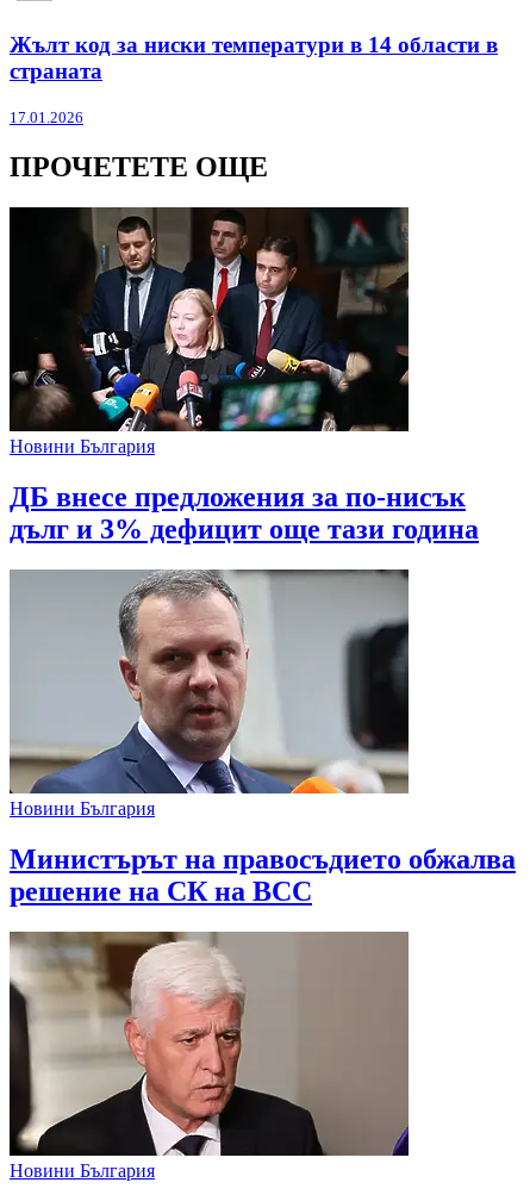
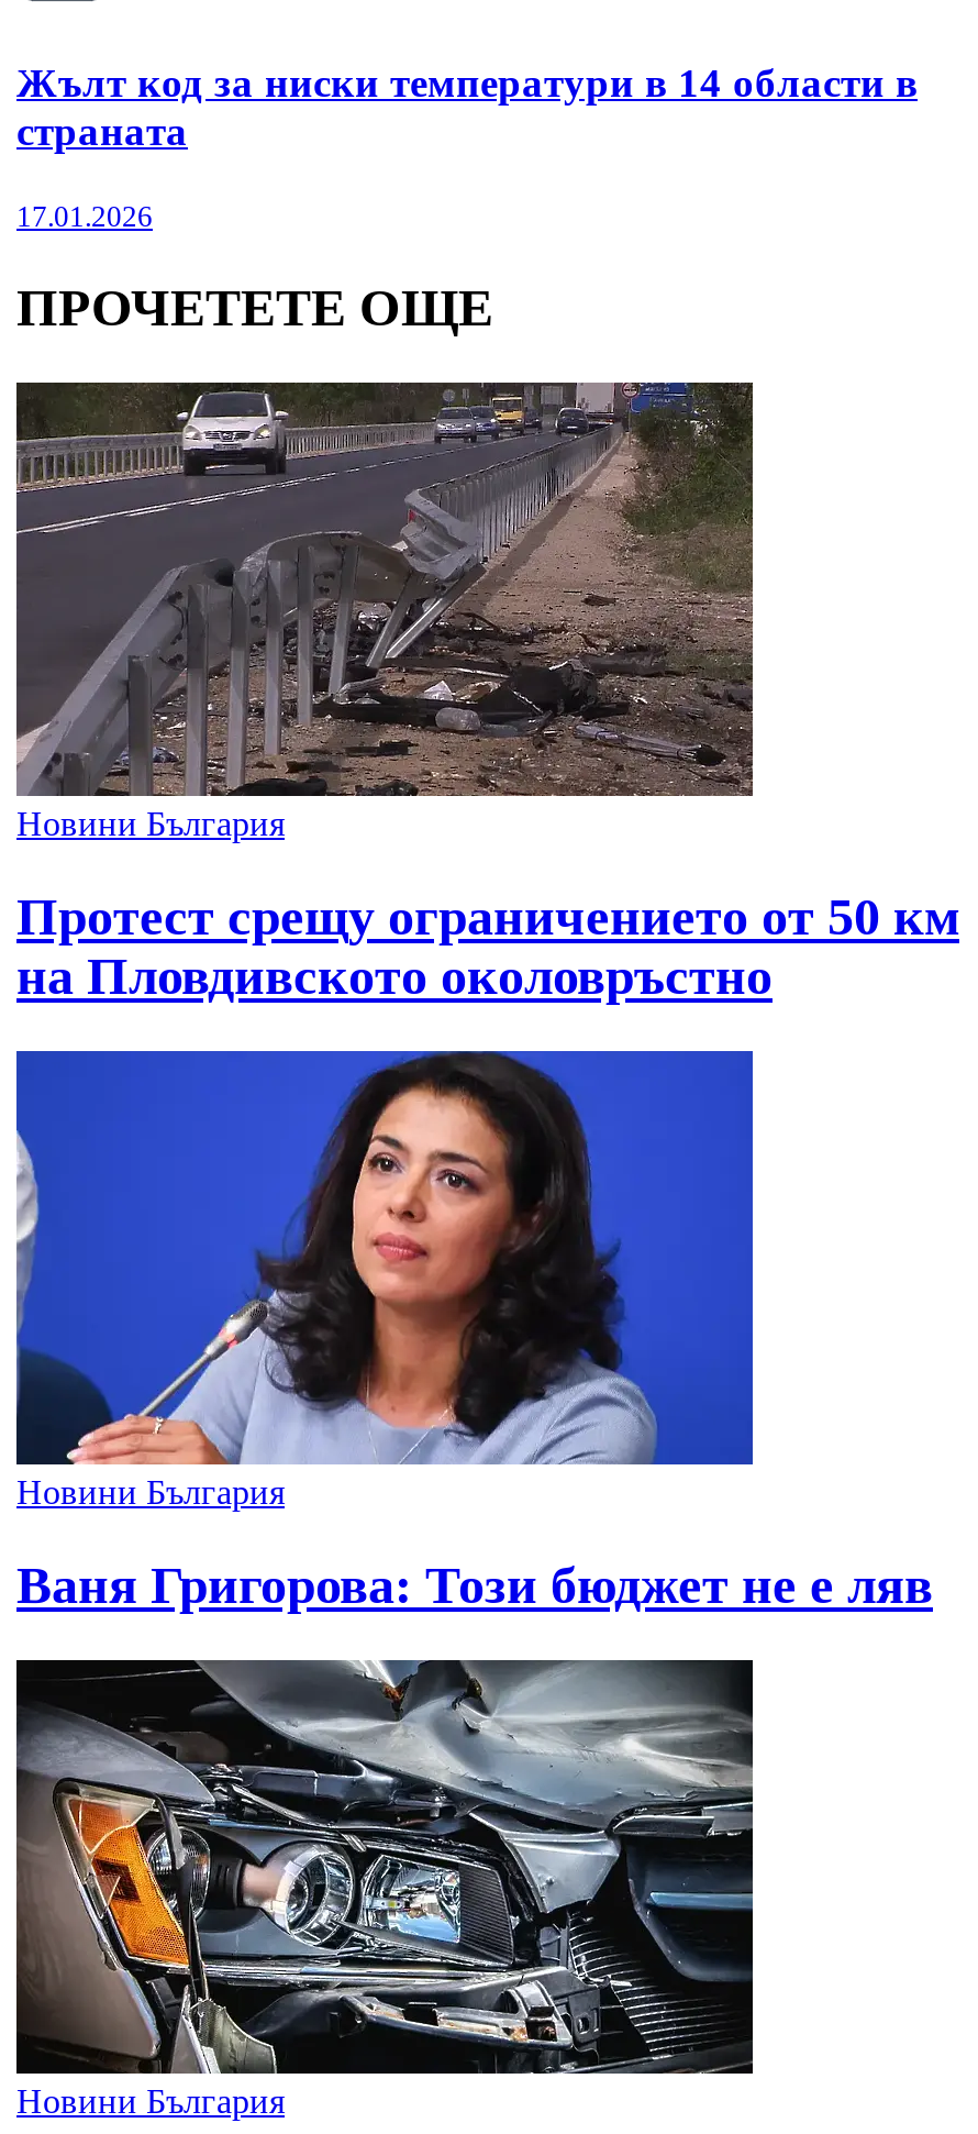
[8,206,410,432] [image] -> [14,380,755,798] [image]
[10,481,479,545] ДБ внесе предложения за по-нисък | дълг и 3% дефицит още тази година -> [16,889,959,1005] Протест срещу ограничението от 50 км | на Пловдивското околовръстно
[8,568,410,795] [image] -> [14,1049,755,1467] [image]
[10,843,516,907] Министърът на правосъдието обжалва | решение на СК на ВСС -> [16,1557,933,1614] Ваня Григорова: Този бюджет не е ляв
[10,931,410,1157] [image] -> [14,1658,755,2076] [image]

